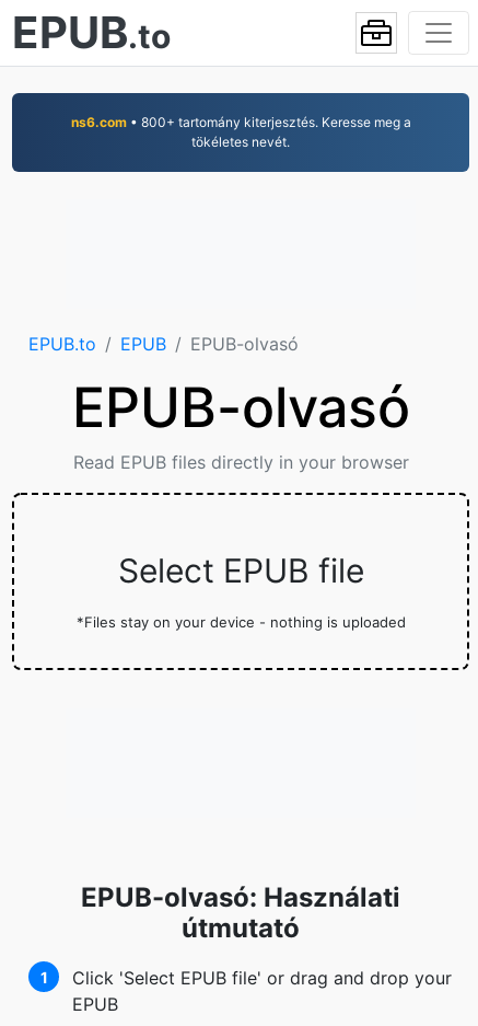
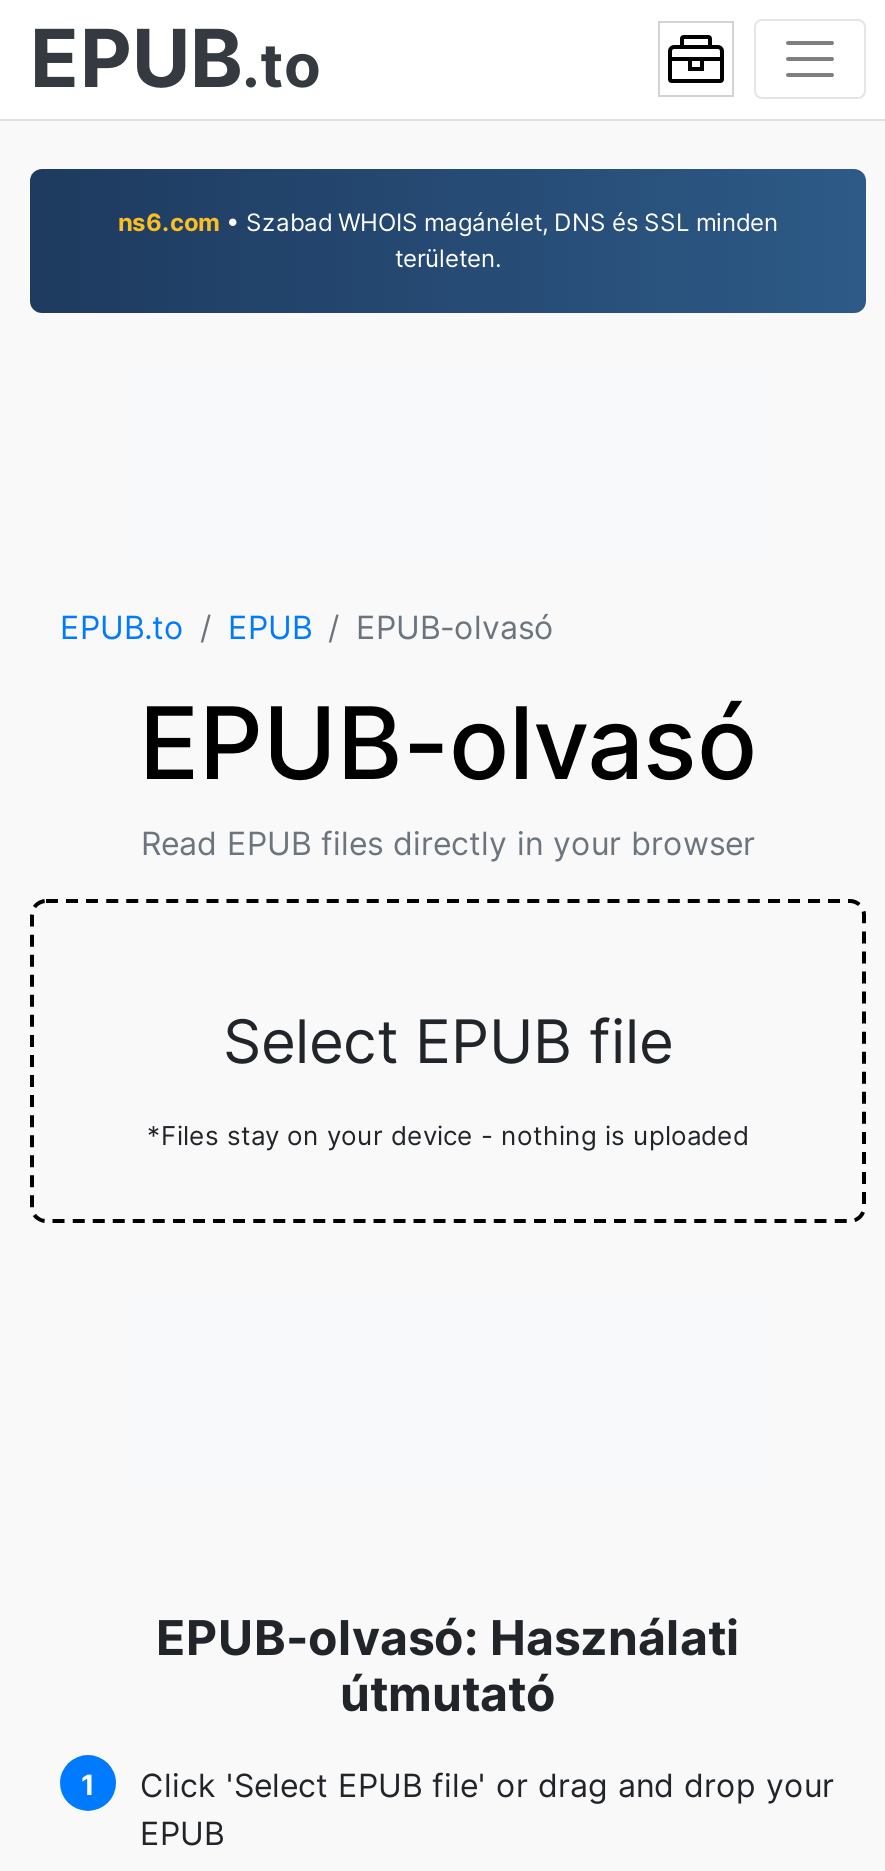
[71,114,411,150] ns6.com • 800+ tartomány kiterjesztés. Keresse meg a | tökéletes nevét. -> [118,207,778,273] ns6.com • Szabad WHOIS magánélet, DNS és SSL minden | területen.

